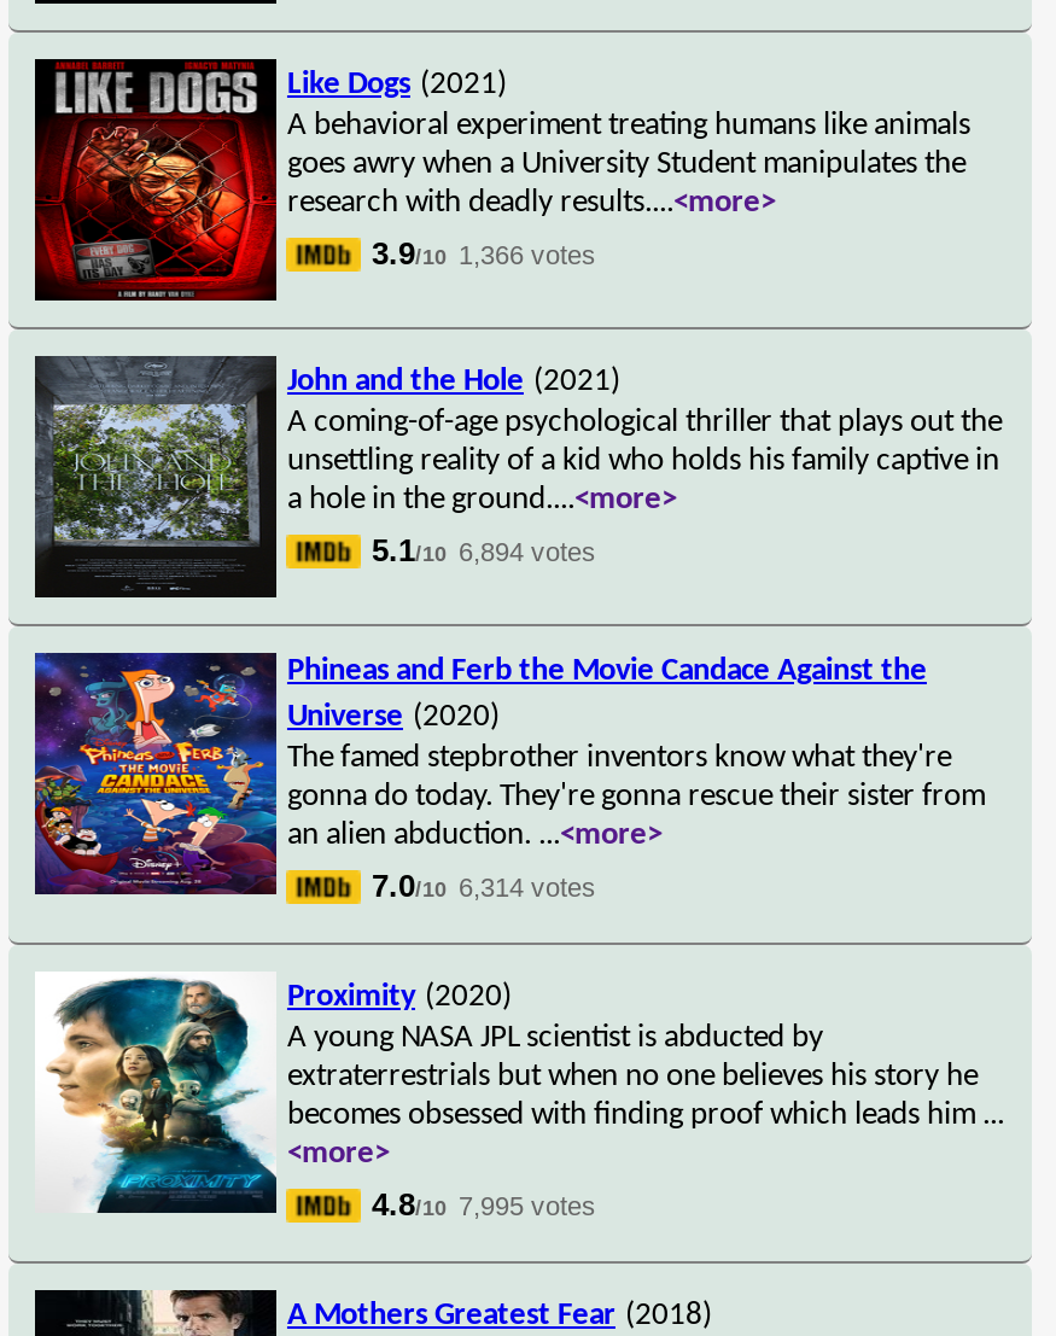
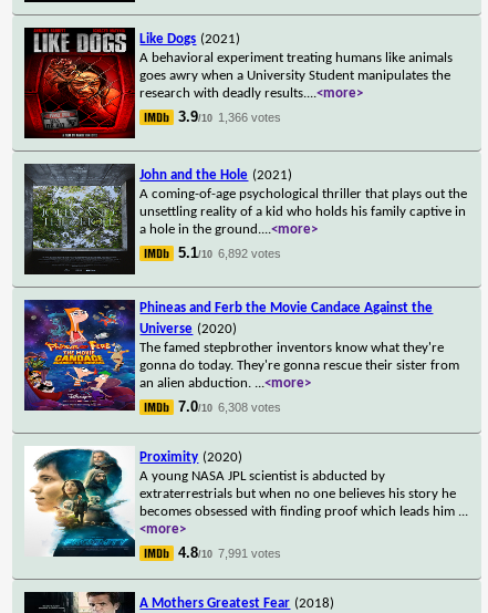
[372,532,596,568] 5.1/10 6,894 votes -> [179,244,282,261] 5.1/10 6,892 votes
[372,867,596,903] 7.0/10 6,314 votes -> [179,398,282,415] 7.0/10 6,308 votes
[372,1186,596,1222] 4.8/10 7,995 votes -> [179,544,282,561] 4.8/10 7,991 votes

